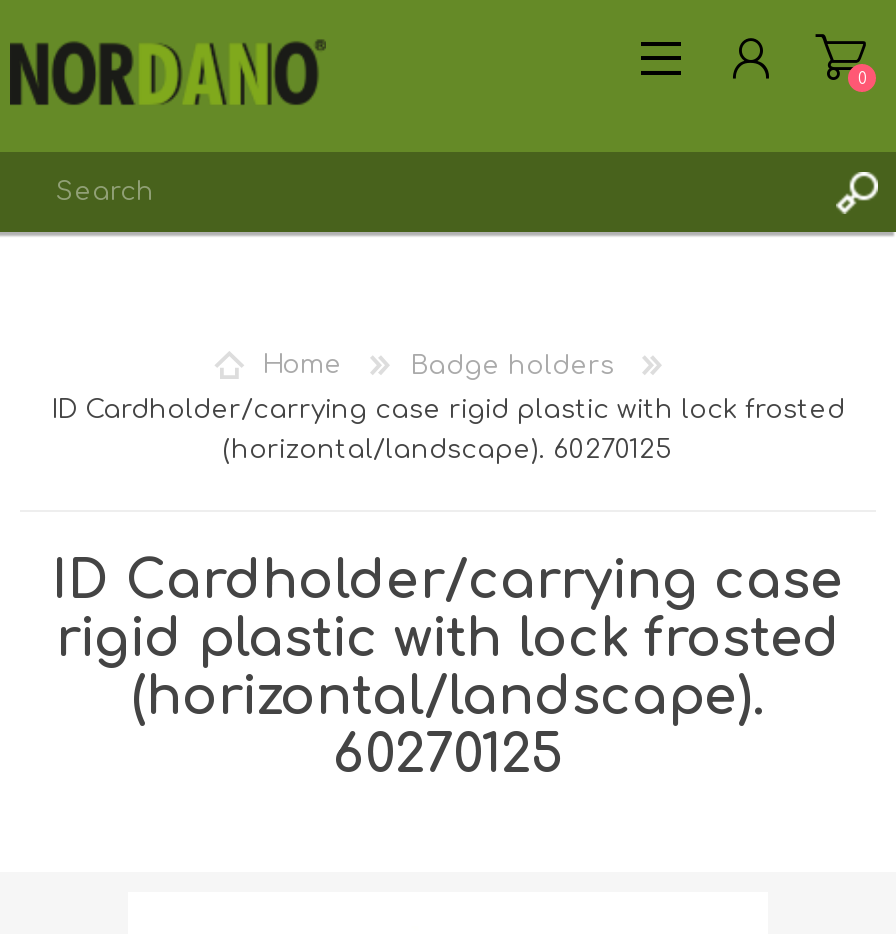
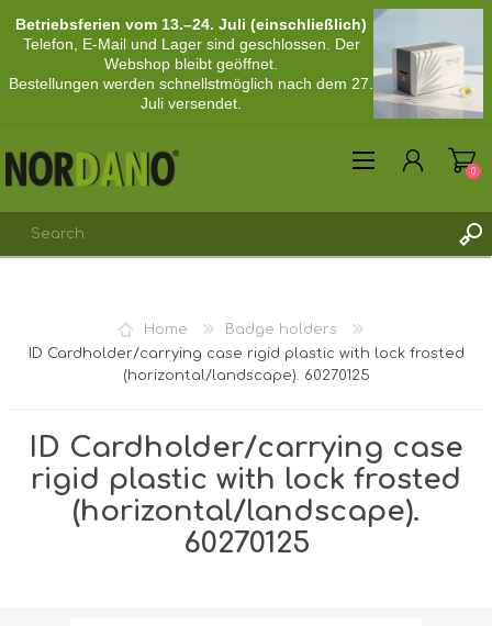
none -> [9,8,484,120] [image] | Betriebsferien vom 13.–24. Juli (einschließlich) | Telefon, E-Mail und Lager sind geschlossen. Der | Webshop bleibt geöffnet. | Bestellungen werden schnellstmöglich nach dem 27. | Juli versendet.

